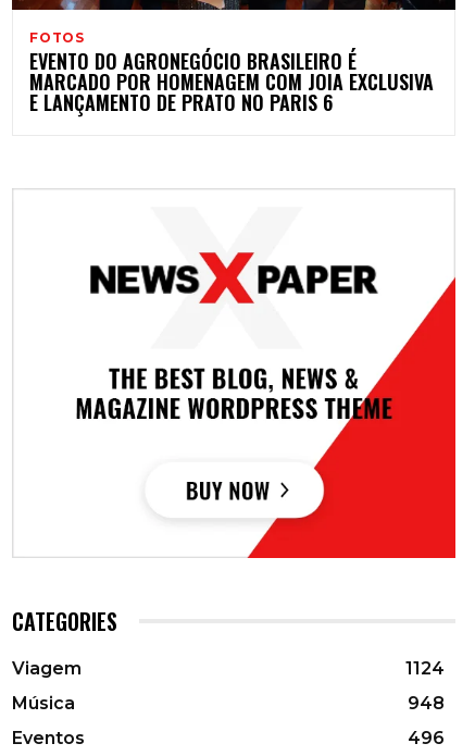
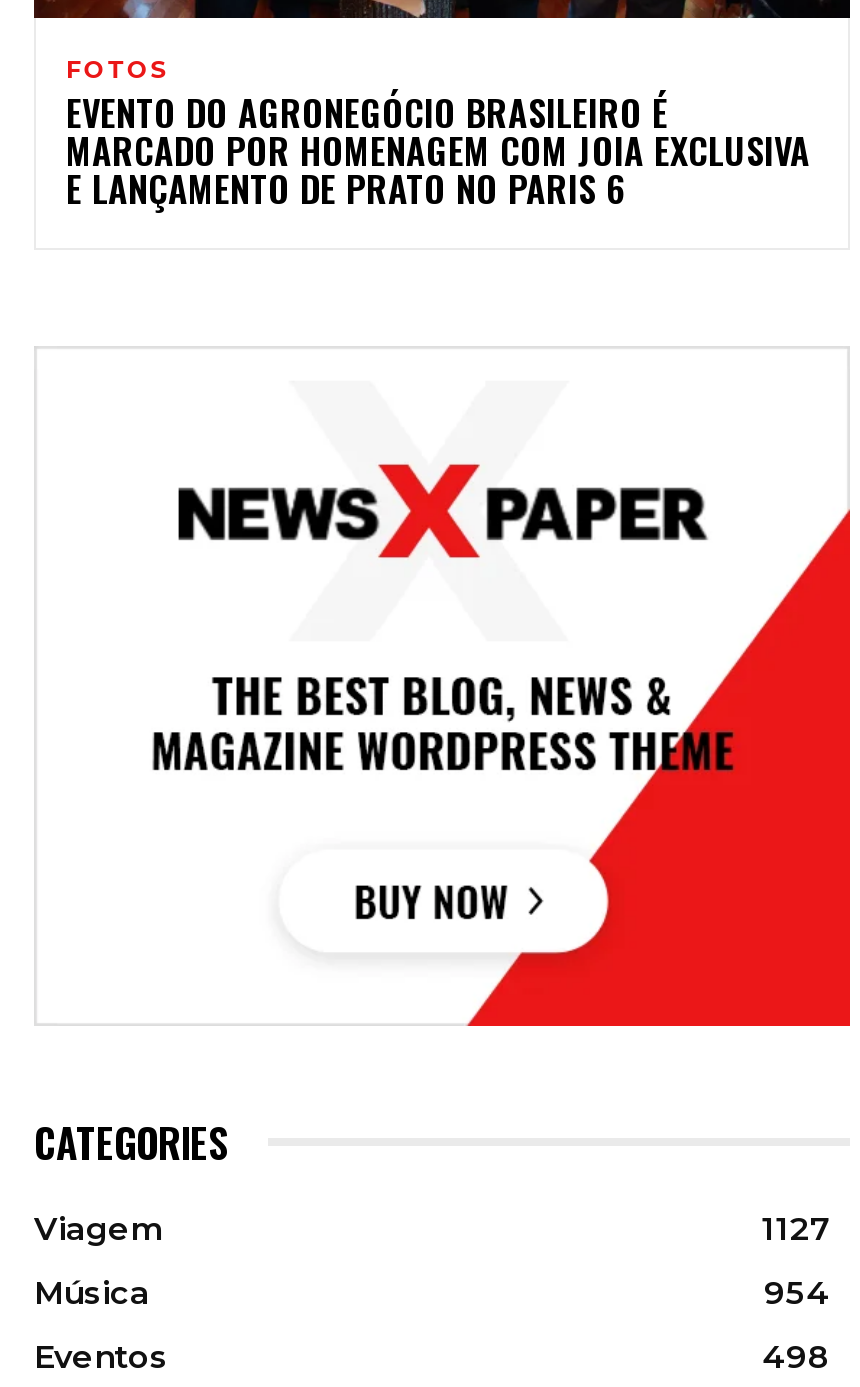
[405,658,445,679] 1124 -> [762,1210,830,1248] 1127
[408,693,445,713] 948 -> [764,1274,830,1312] 954
[408,728,445,748] 496 -> [762,1338,830,1376] 498

